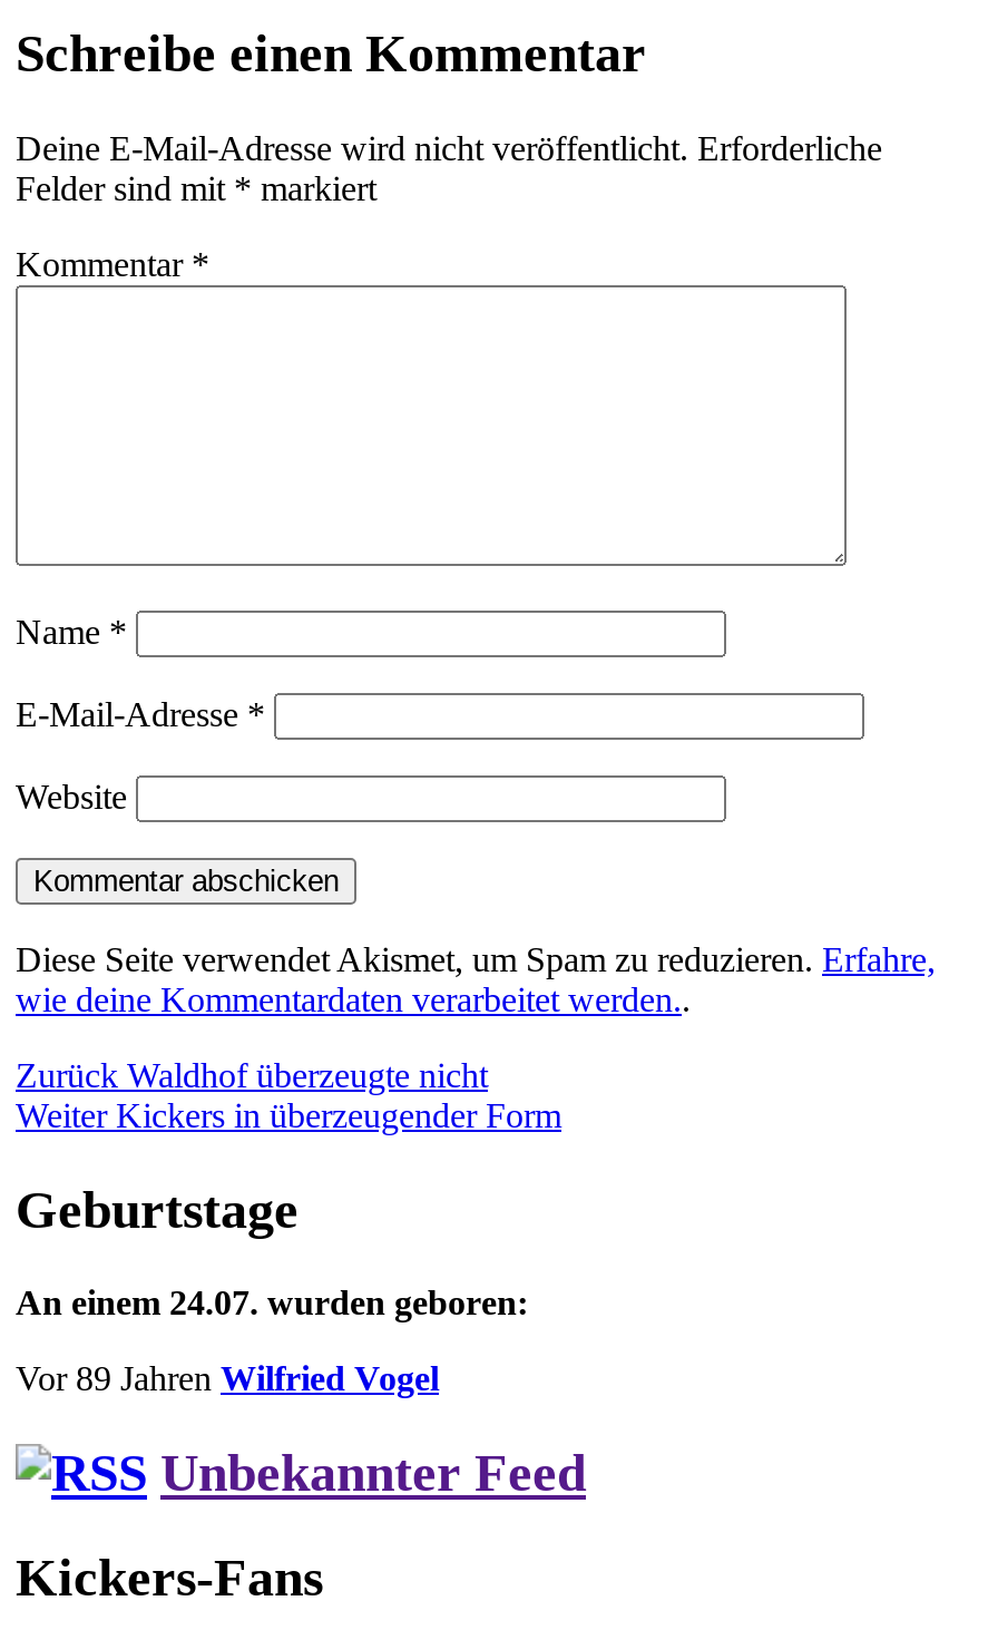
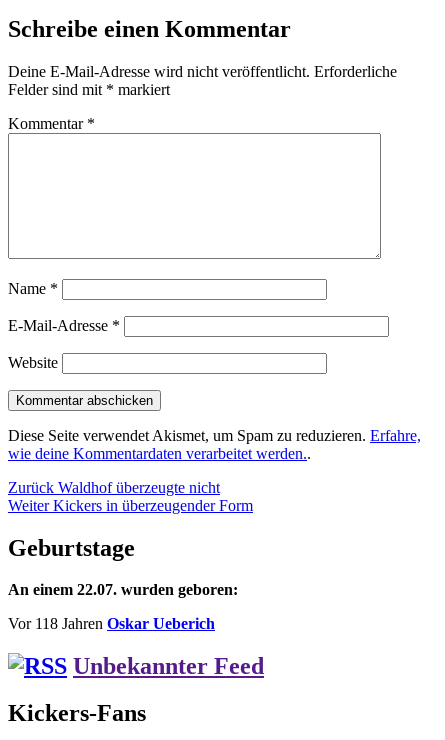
[16,1284,528,1322] An einem 24.07. wurden geboren: -> [8,581,238,598] An einem 22.07. wurden geboren:
[16,1360,439,1398] Vor 89 Jahren Wilfried Vogel -> [8,615,215,632] Vor 118 Jahren Oskar Ueberich

